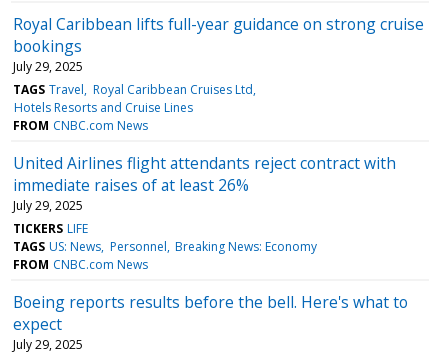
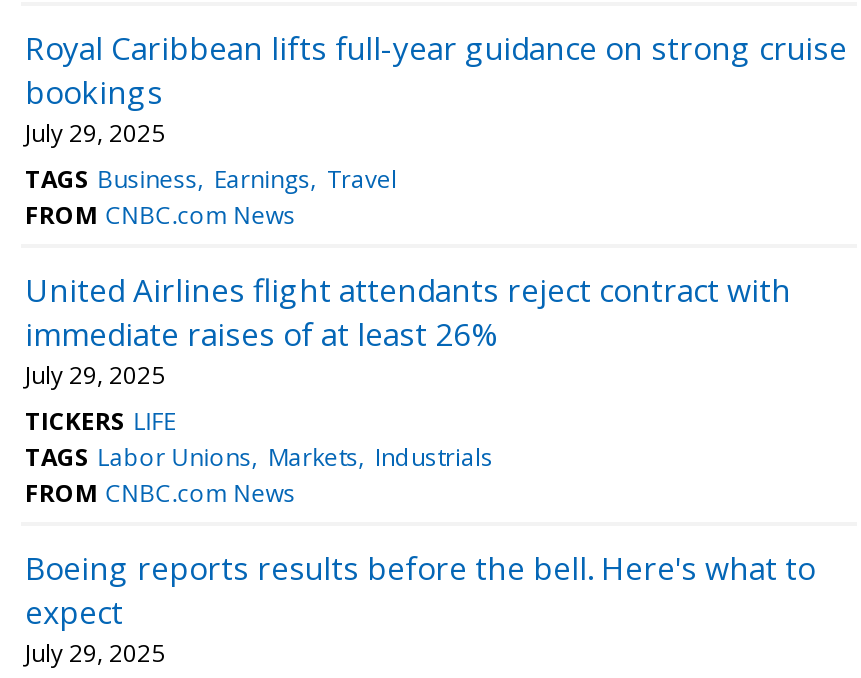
[13,81,253,116] TAGS Travel Royal Caribbean Cruises Ltd | Hotels Resorts and Cruise Lines -> [25,162,397,196] TAGS Business Earnings Travel
[13,238,317,255] TAGS US: News Personnel Breaking News: Economy -> [25,440,493,474] TAGS Labor Unions Markets Industrials

